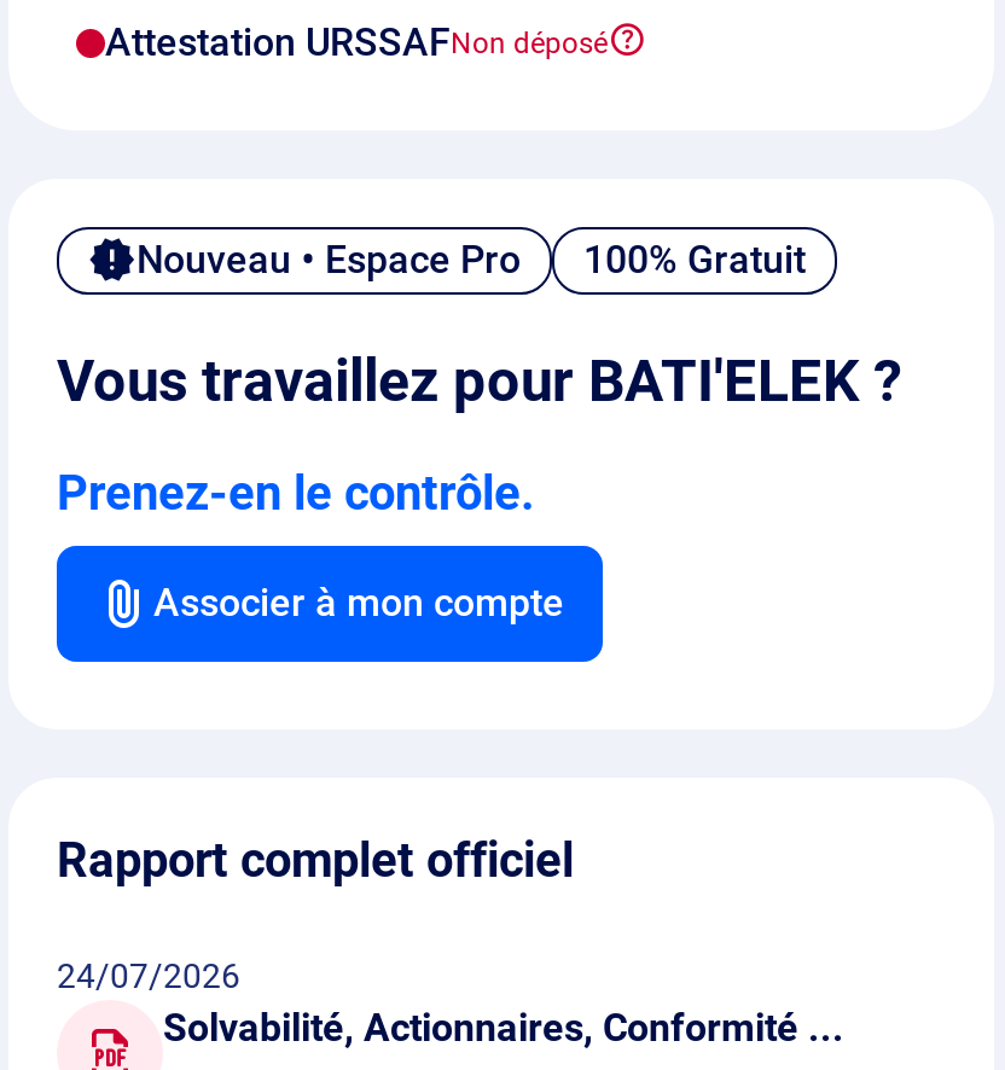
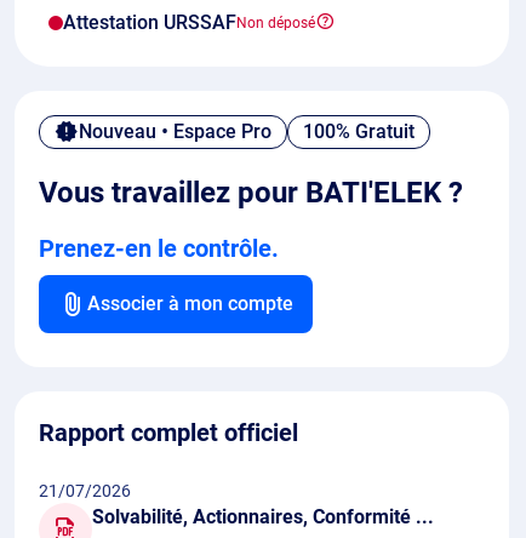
[57,956,240,995] 24/07/2026 -> [39,481,131,500] 21/07/2026

